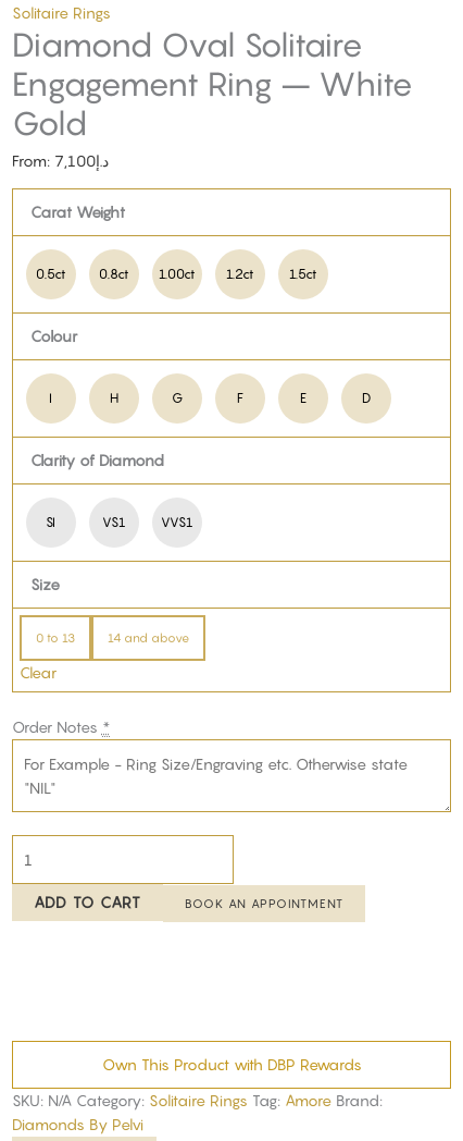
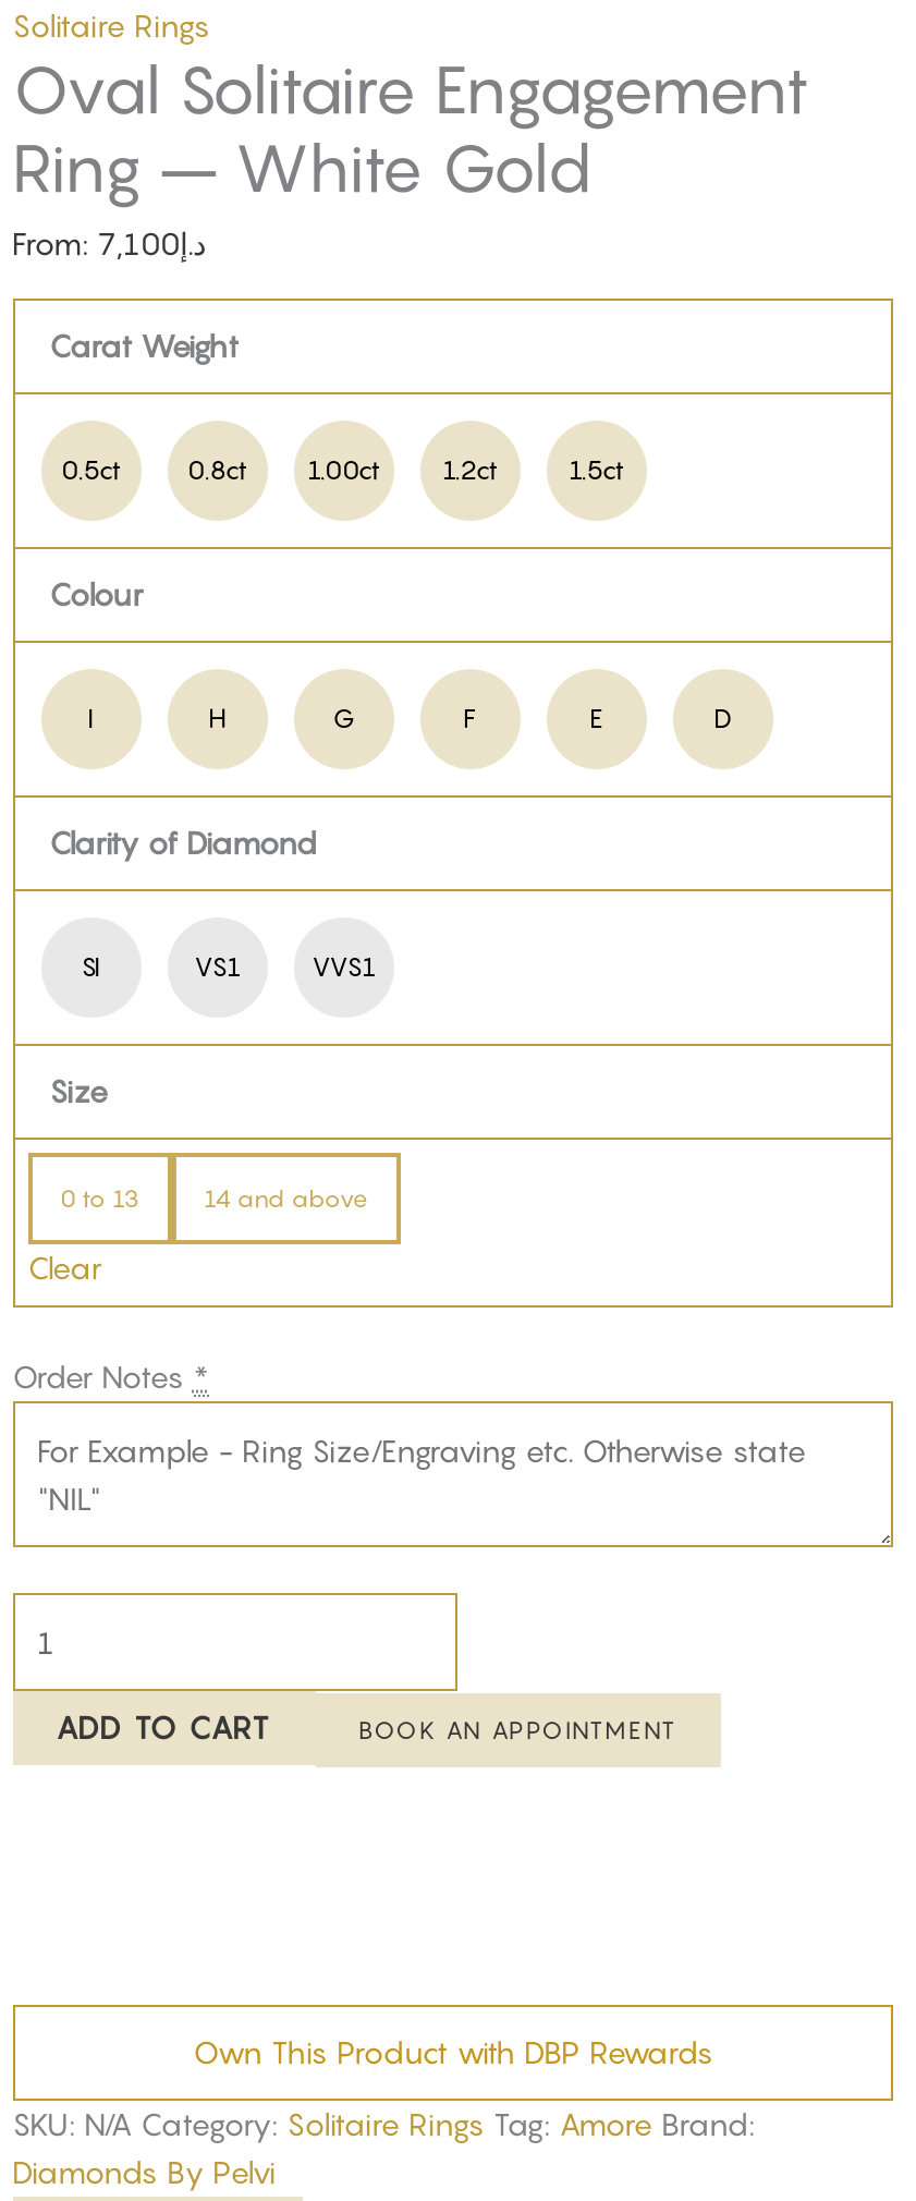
[11,25,412,143] Diamond Oval Solitaire | Engagement Ring – White | Gold -> [12,51,809,208] Oval Solitaire Engagement | Ring – White Gold

